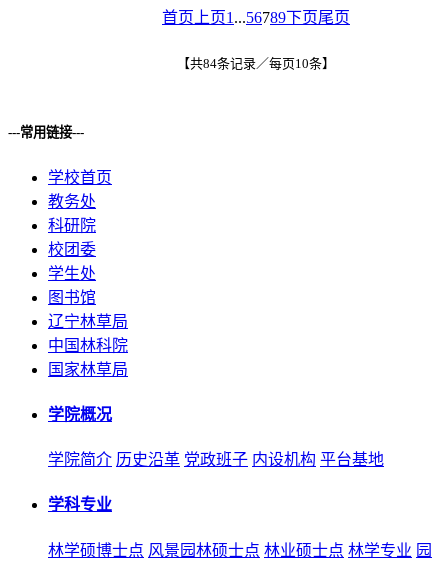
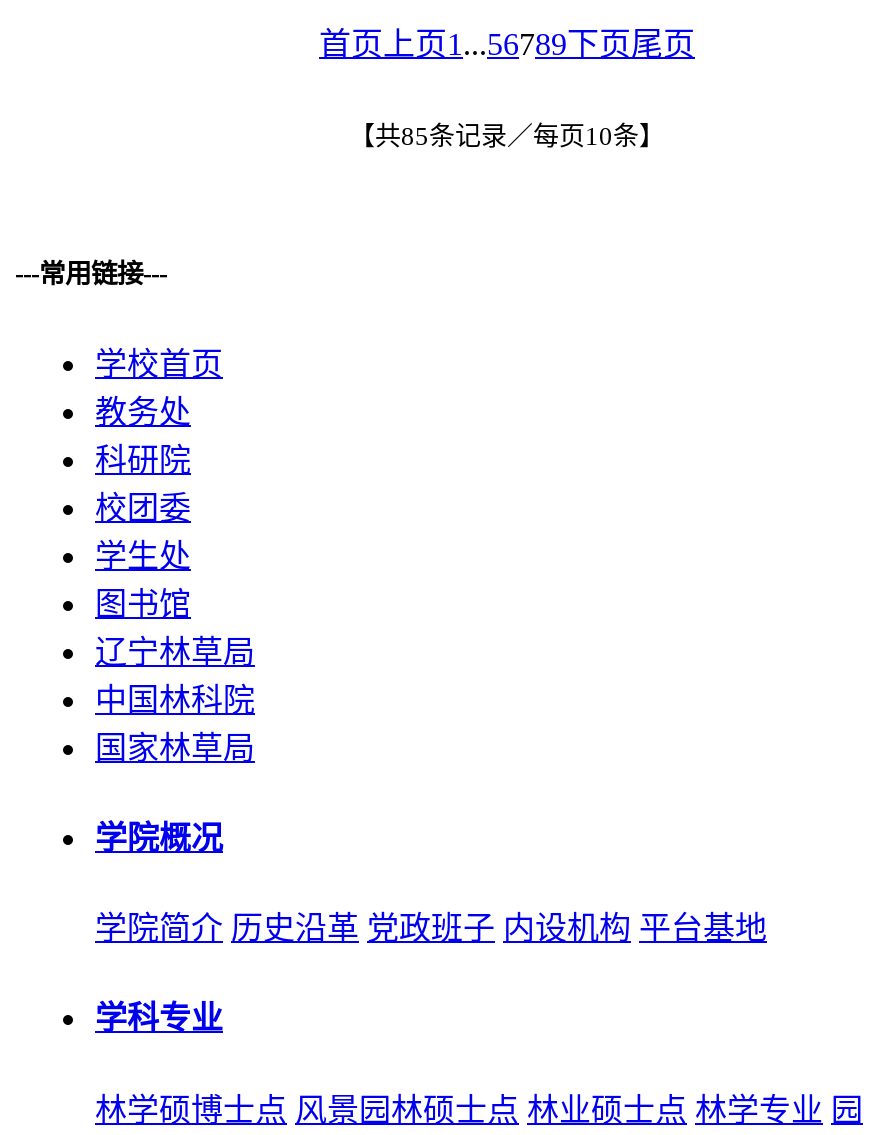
[177,56,335,71] 【共84条记录／每页10条】 -> [349,121,665,151] 【共85条记录／每页10条】

